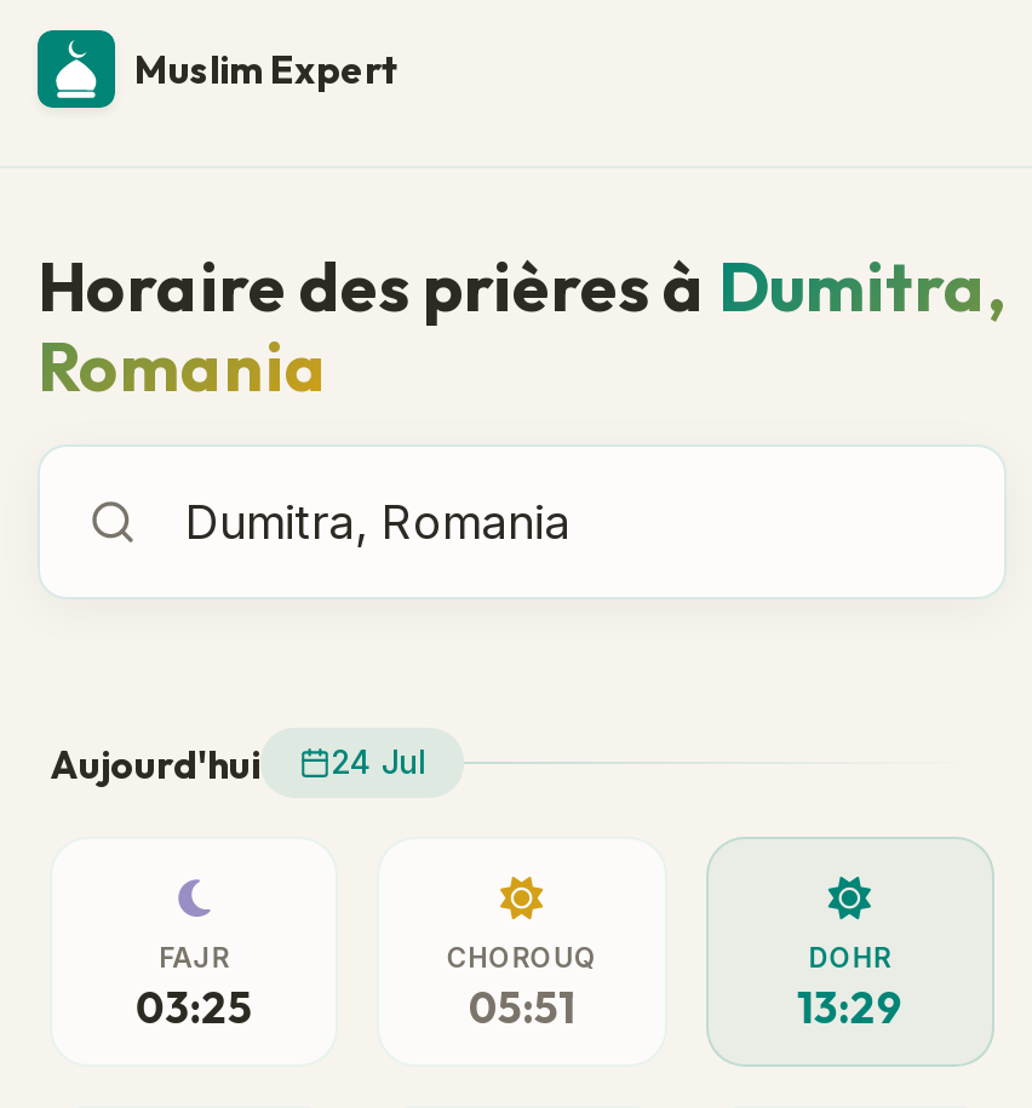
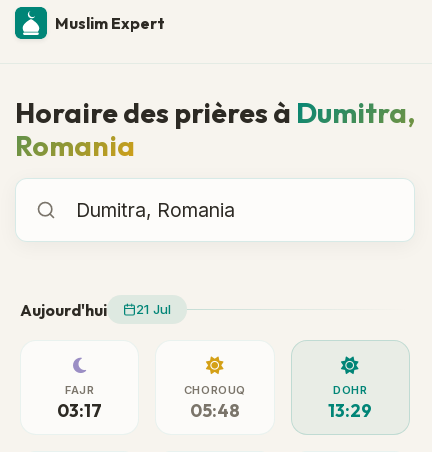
[50,739,425,787] Aujourd'hui 24 Jul -> [20,299,171,319] Aujourd'hui 21 Jul
[136,978,252,1034] 03:25 -> [57,398,102,421] 03:17
[469,978,575,1034] 05:51 -> [190,398,240,421] 05:48

